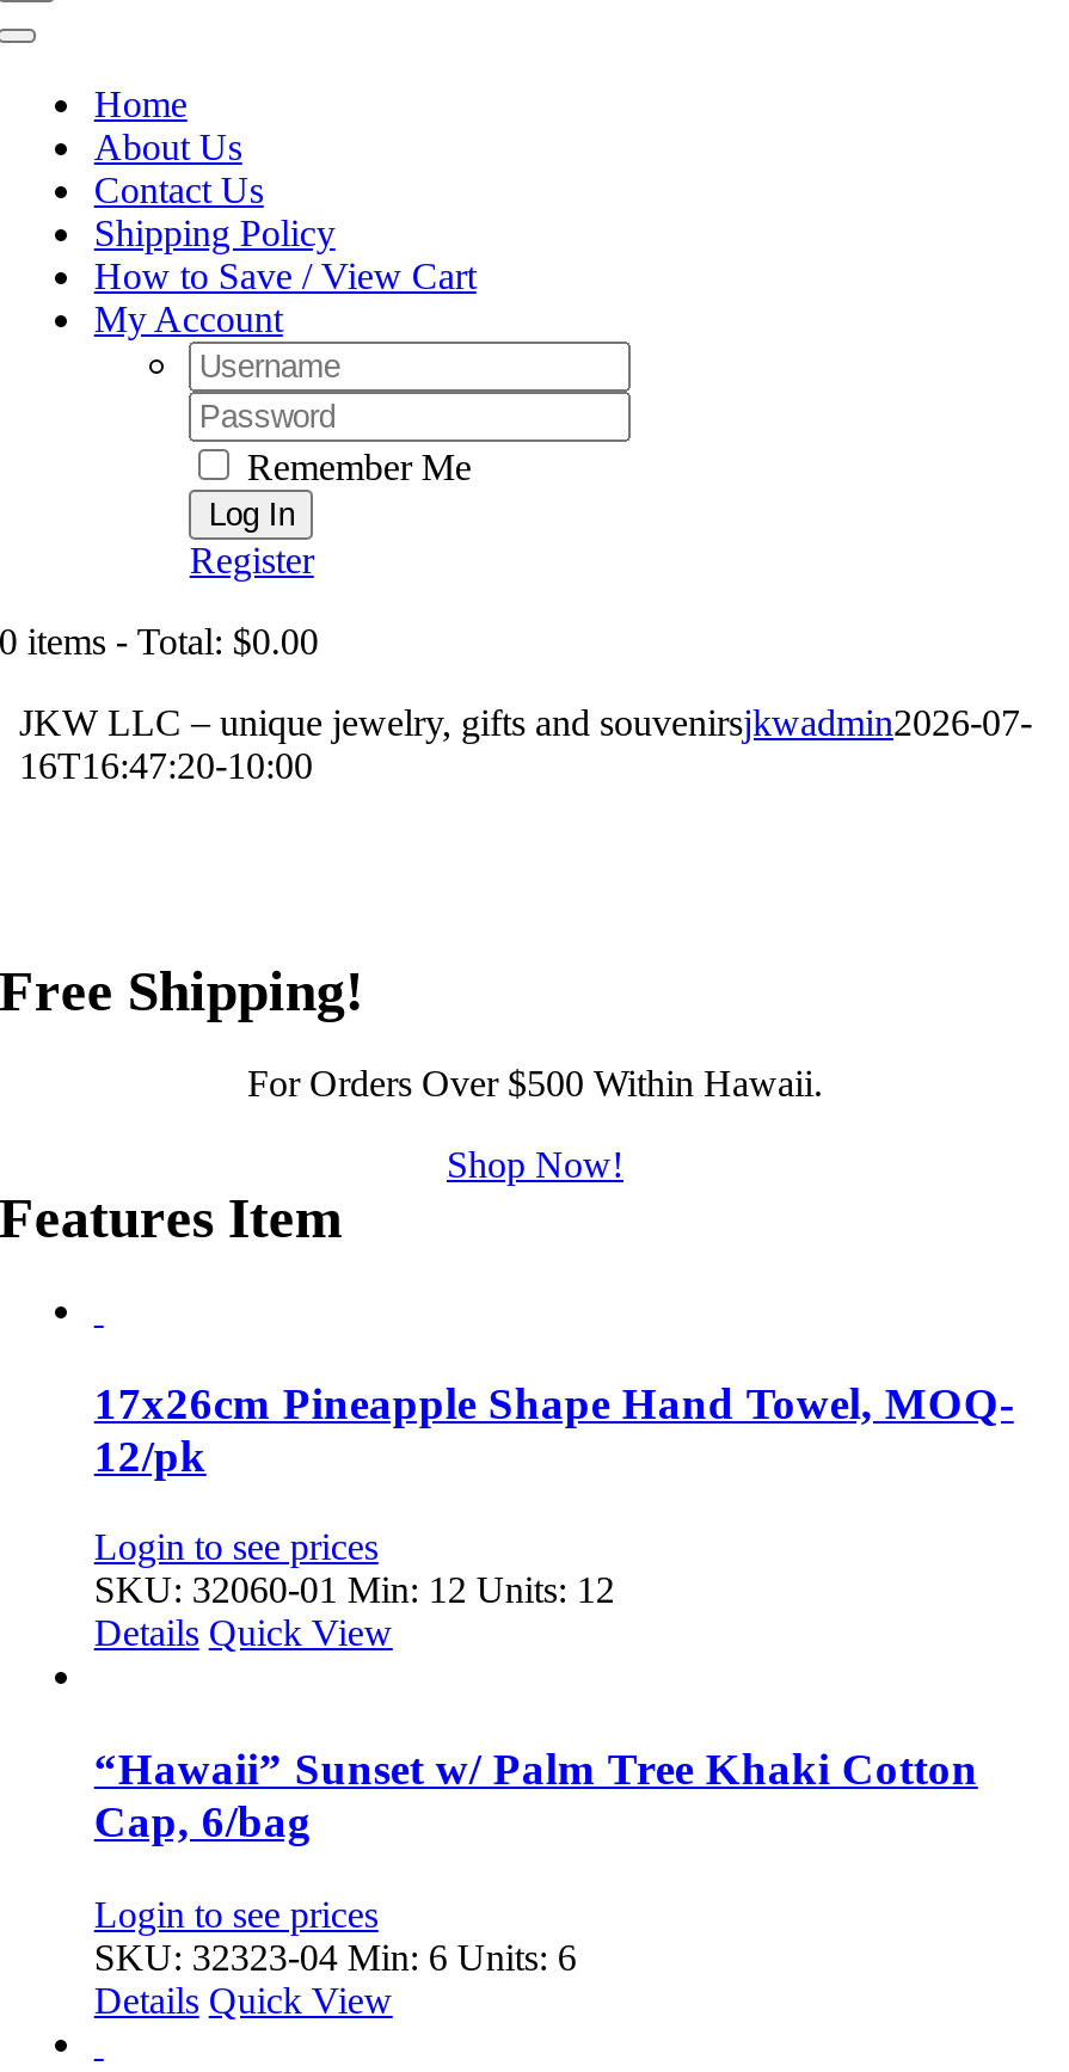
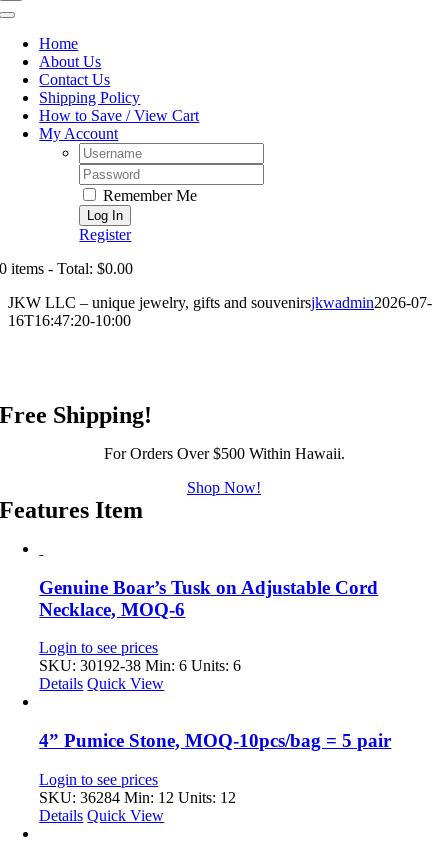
[94,1377,1014,1480] 17x26cm Pineapple Shape Hand Towel, MOQ- | 12/pk -> [39,577,378,620] Genuine Boar’s Tusk on Adjustable Cord | Necklace, MOQ-6
[94,1570,615,1611] SKU: 32060-01 Min: 12 Units: 12 -> [39,657,241,674] SKU: 30192-38 Min: 6 Units: 6
[94,1744,978,1847] “Hawaii” Sunset w/ Palm Tree Khaki Cotton | Cap, 6/bag -> [39,730,391,751] 4” Pumice Stone, MOQ-10pcs/bag = 5 pair
[94,1937,577,1977] SKU: 32323-04 Min: 6 Units: 6 -> [39,789,236,806] SKU: 36284 Min: 12 Units: 12

